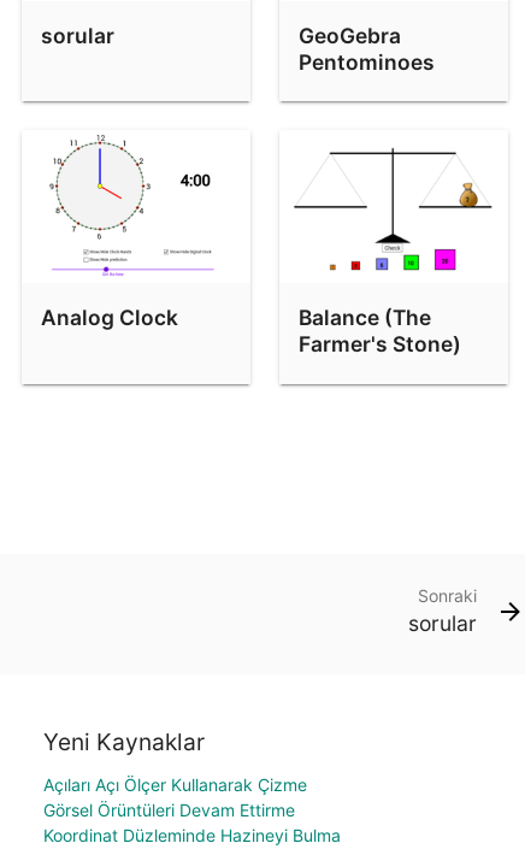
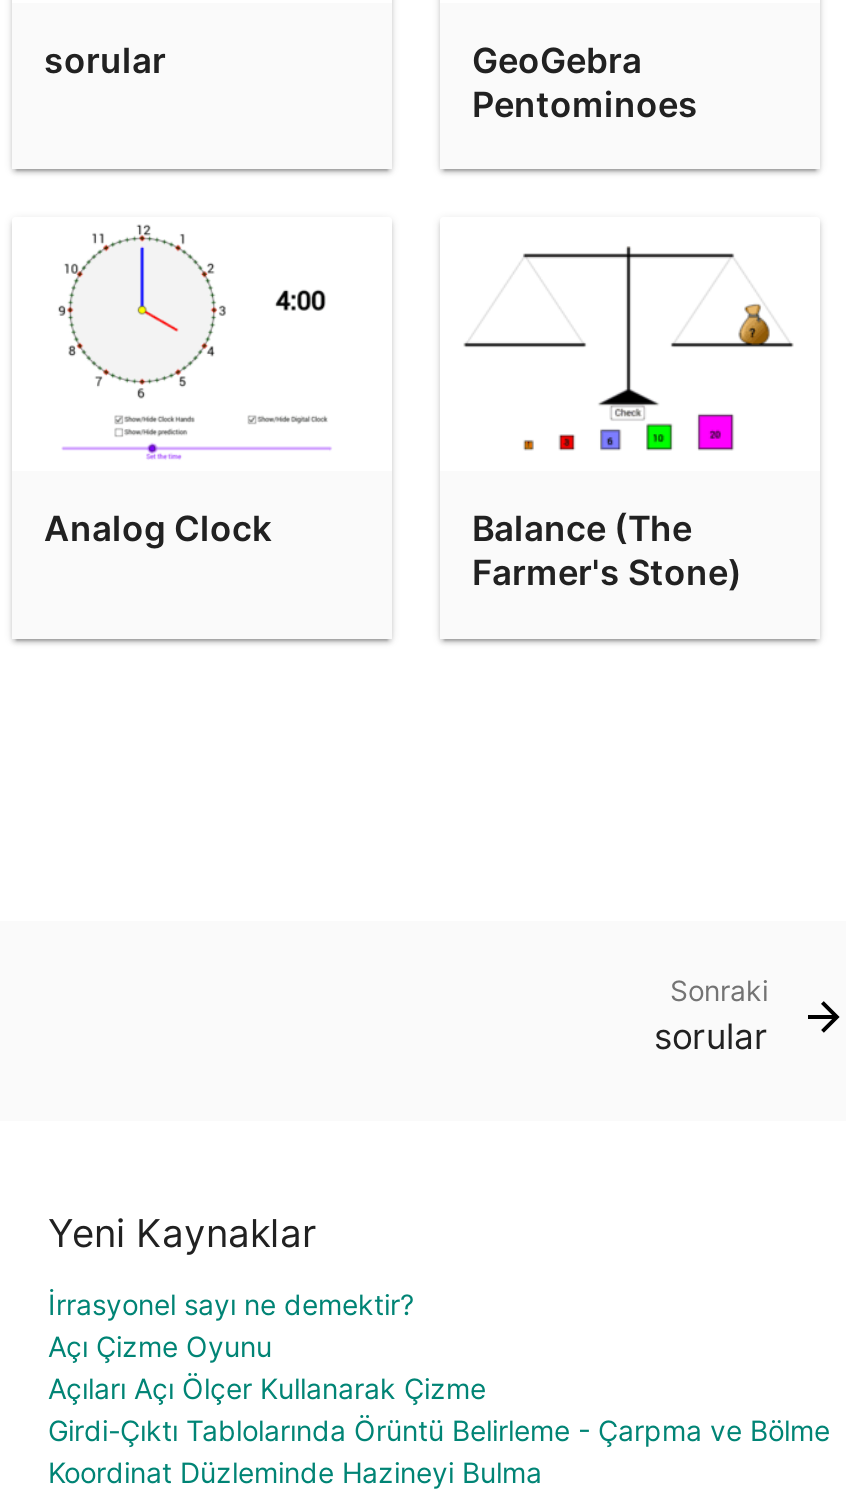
none -> [48,1287,414,1363] İrrasyonel sayı ne demektir? | Açı Çizme Oyunu
[43,799,295,820] Görsel Örüntüleri Devam Ettirme -> [48,1413,830,1447] Girdi-Çıktı Tablolarında Örüntü Belirleme - Çarpma ve Bölme

